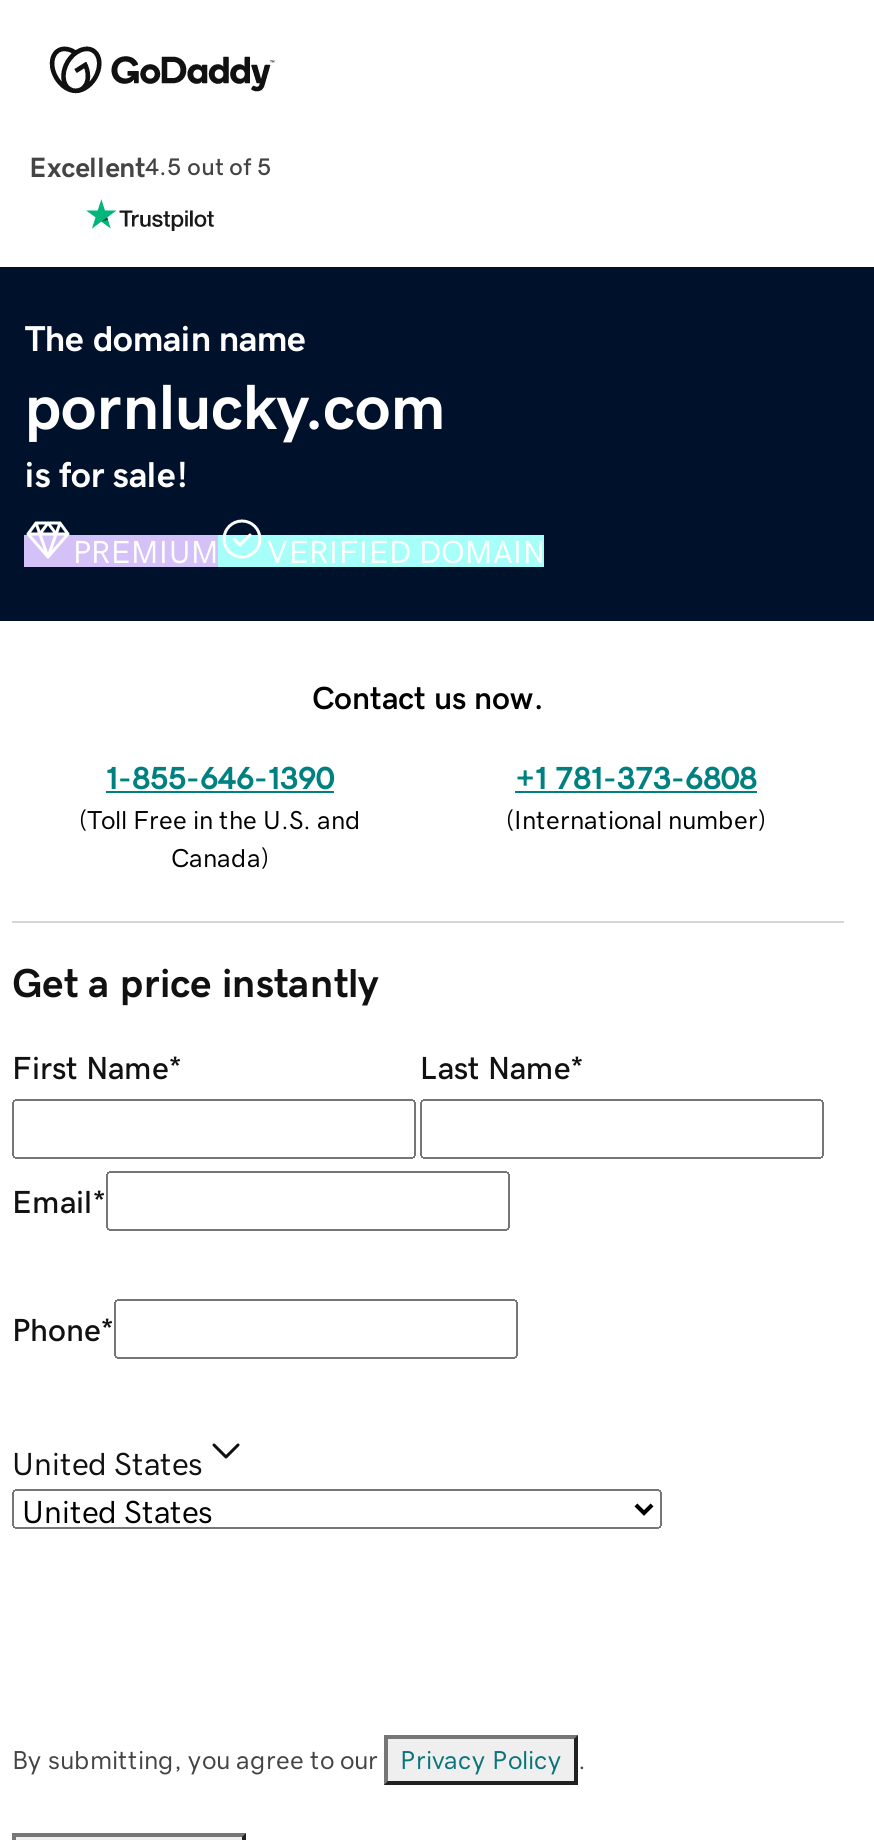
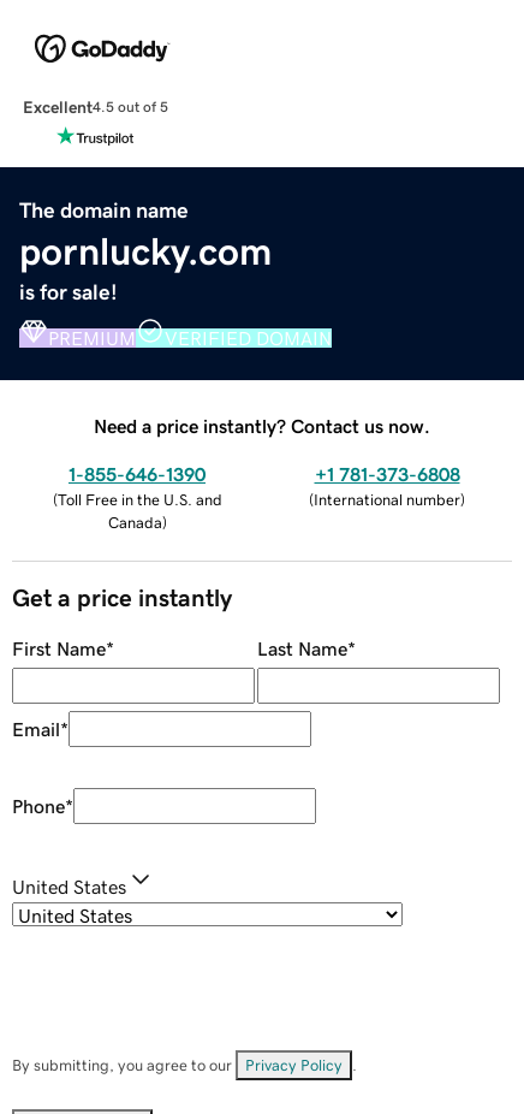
[312,680,544,712] Contact us now. -> [94,416,430,435] Need a price instantly? Contact us now.

